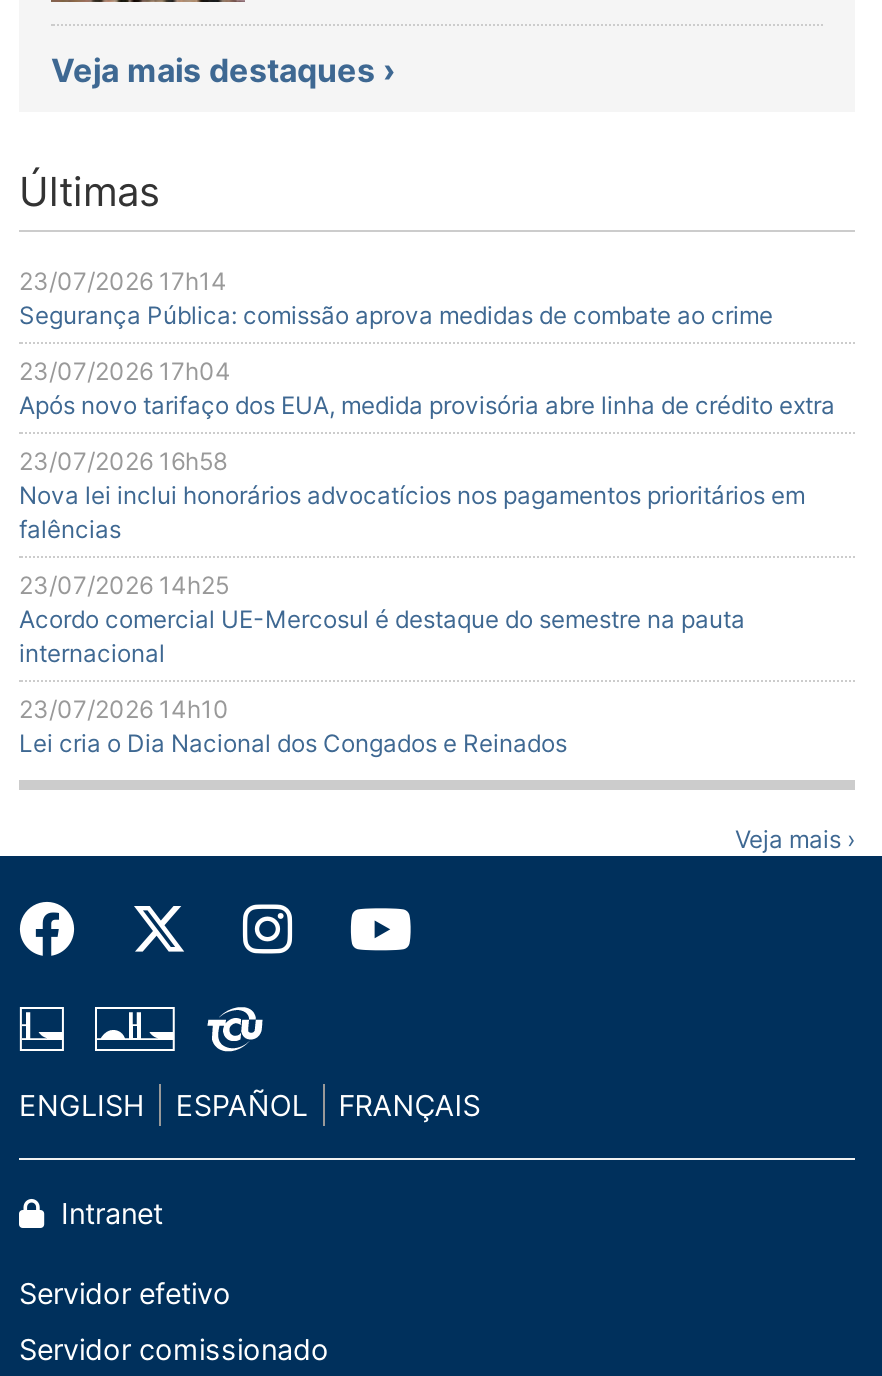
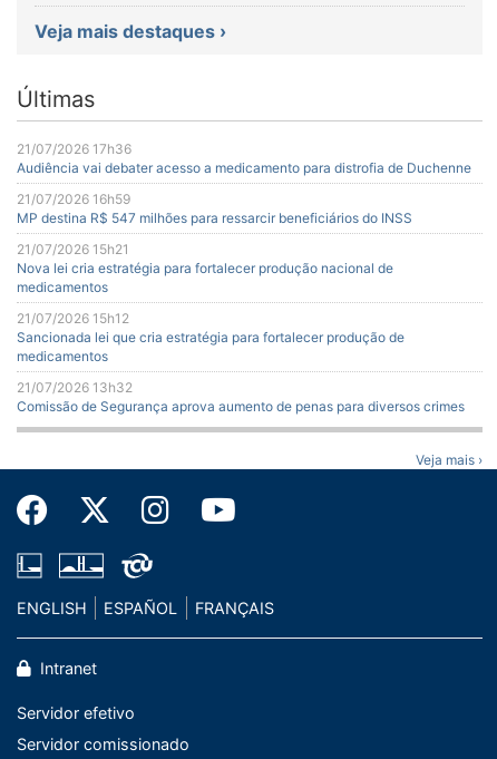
[19,266,773,330] 23/07/2026 17h14 | Segurança Pública: comissão aprova medidas de combate ao crime -> [17,141,471,176] 21/07/2026 17h36 | Audiência vai debater acesso a medicamento para distrofia de Duchenne
[19,356,835,420] 23/07/2026 17h04 | Após novo tarifaço dos EUA, medida provisória abre linha de crédito extra -> [17,191,412,226] 21/07/2026 16h59 | MP destina R$ 547 milhões para ressarcir beneficiários do INSS
[19,446,805,544] 23/07/2026 16h58 | Nova lei inclui honorários advocatícios nos pagamentos prioritários em | falências -> [17,241,393,295] 21/07/2026 15h21 | Nova lei cria estratégia para fortalecer produção nacional de | medicamentos
[19,570,745,668] 23/07/2026 14h25 | Acordo comercial UE-Mercosul é destaque do semestre na pauta | internacional -> [17,310,405,365] 21/07/2026 15h12 | Sancionada lei que cria estratégia para fortalecer produção de | medicamentos
[19,694,567,758] 23/07/2026 14h10 | Lei cria o Dia Nacional dos Congados e Reinados -> [17,379,465,415] 21/07/2026 13h32 | Comissão de Segurança aprova aumento de penas para diversos crimes

